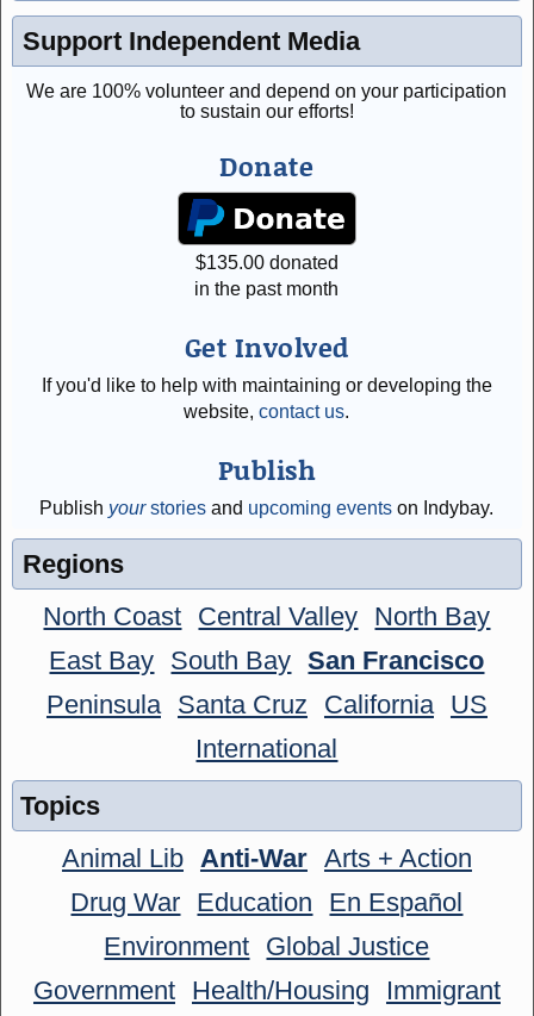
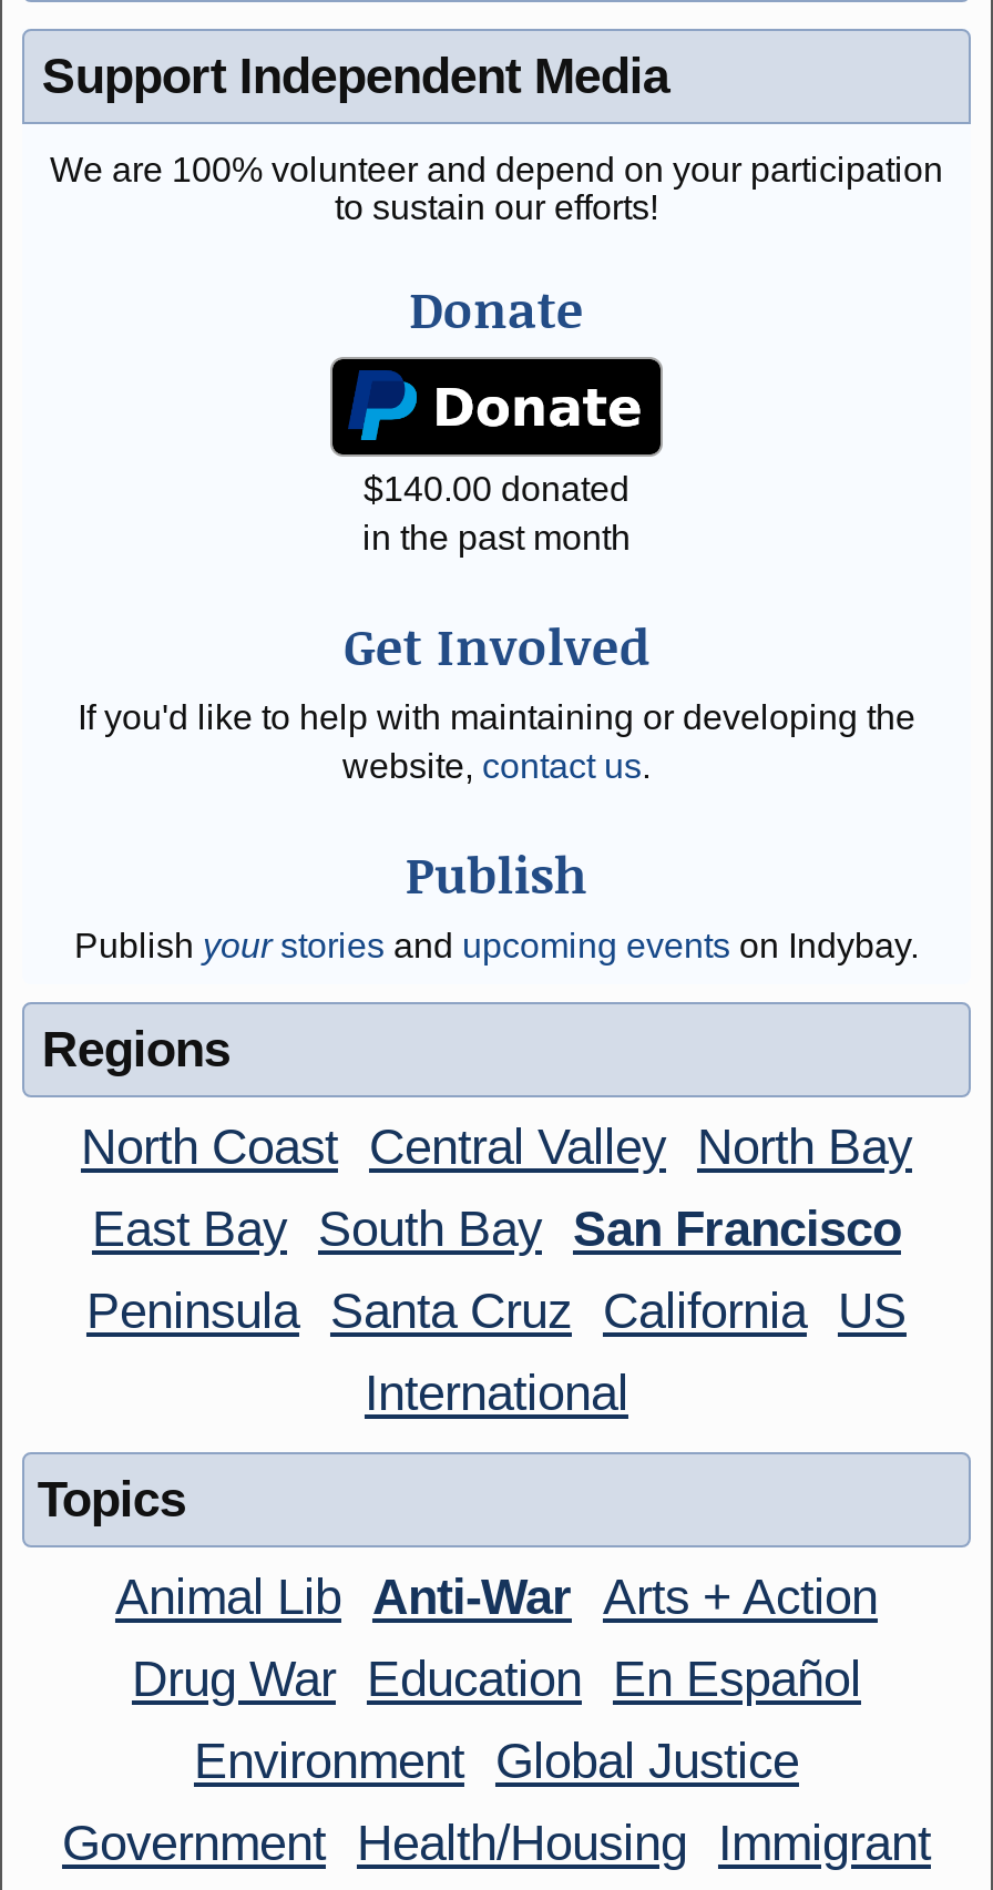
[195,252,339,272] $135.00 donated -> [364,469,629,507] $140.00 donated

